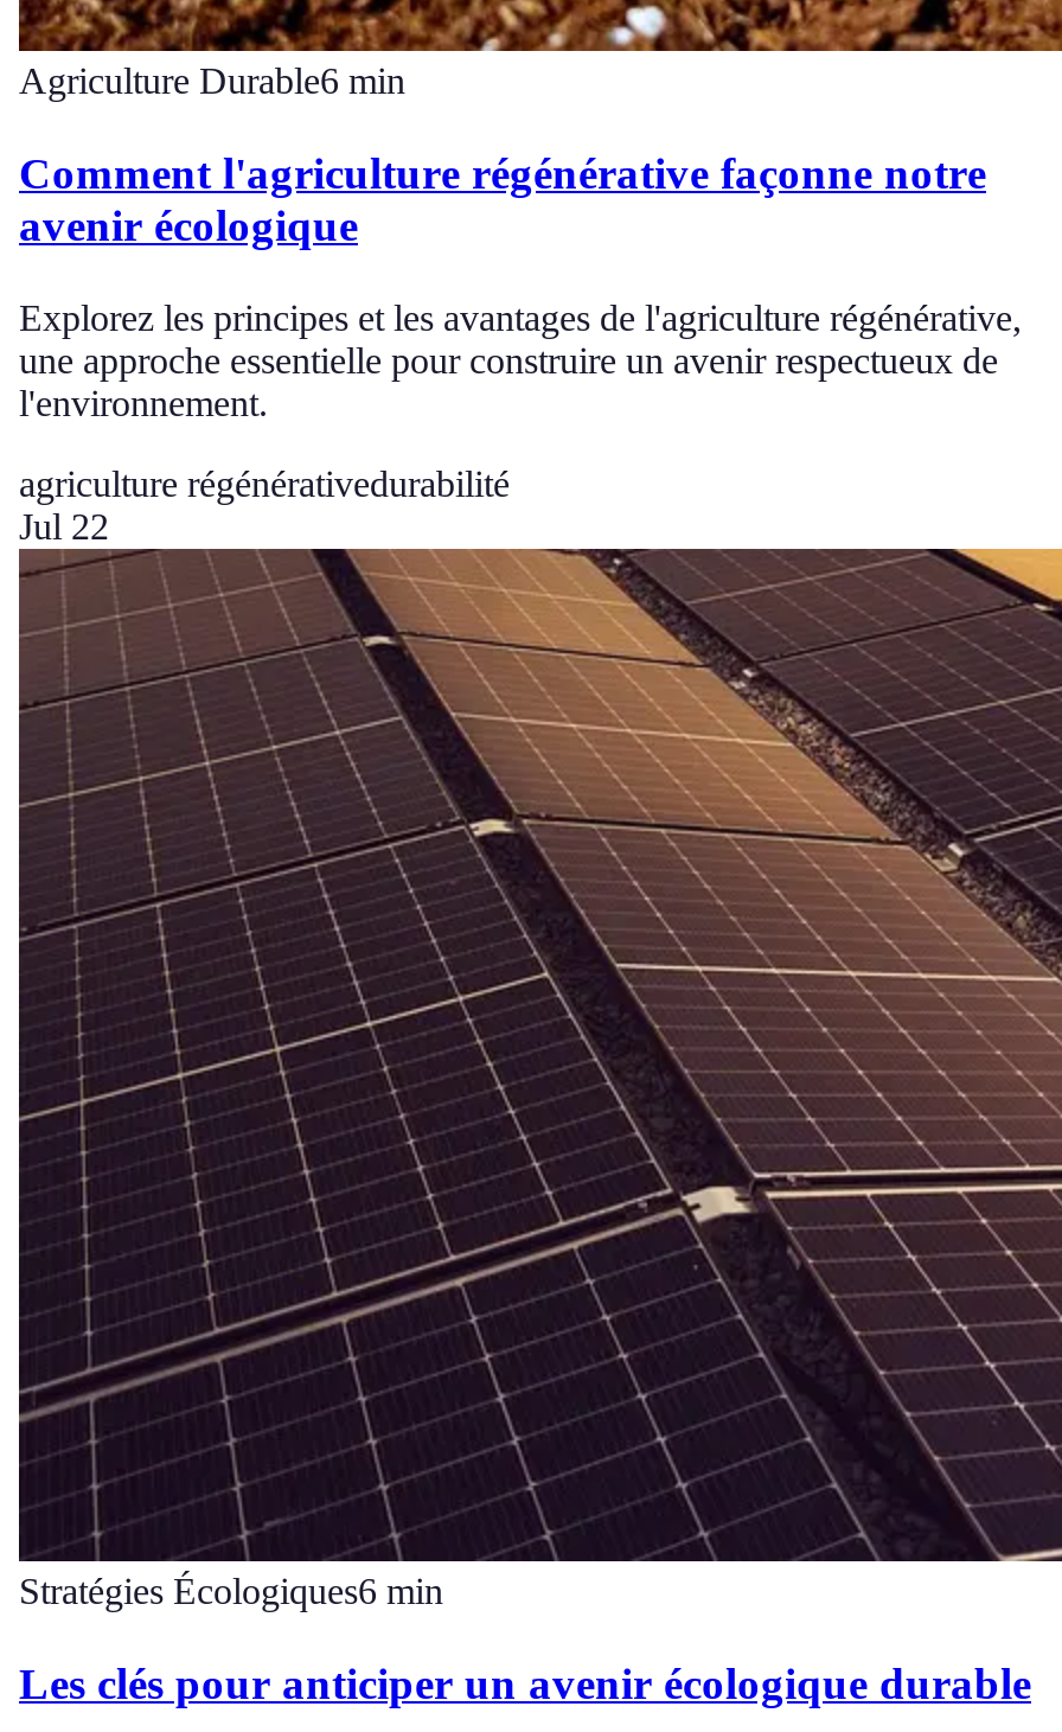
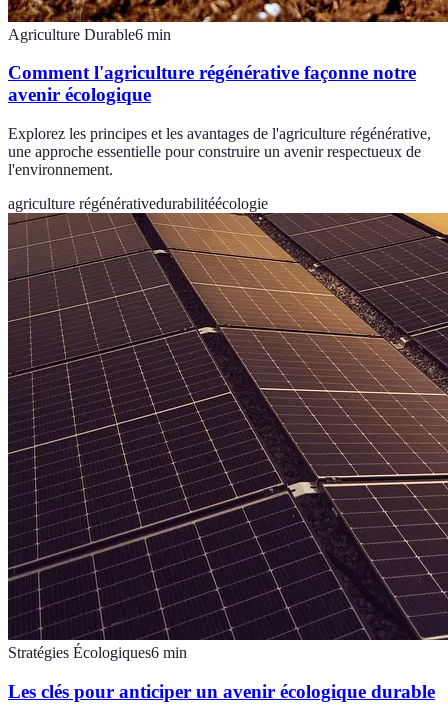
[19,463,510,546] agriculture régénérativedurabilité | Jul 22 -> [8,195,268,212] agriculture régénérativedurabilitéécologie

